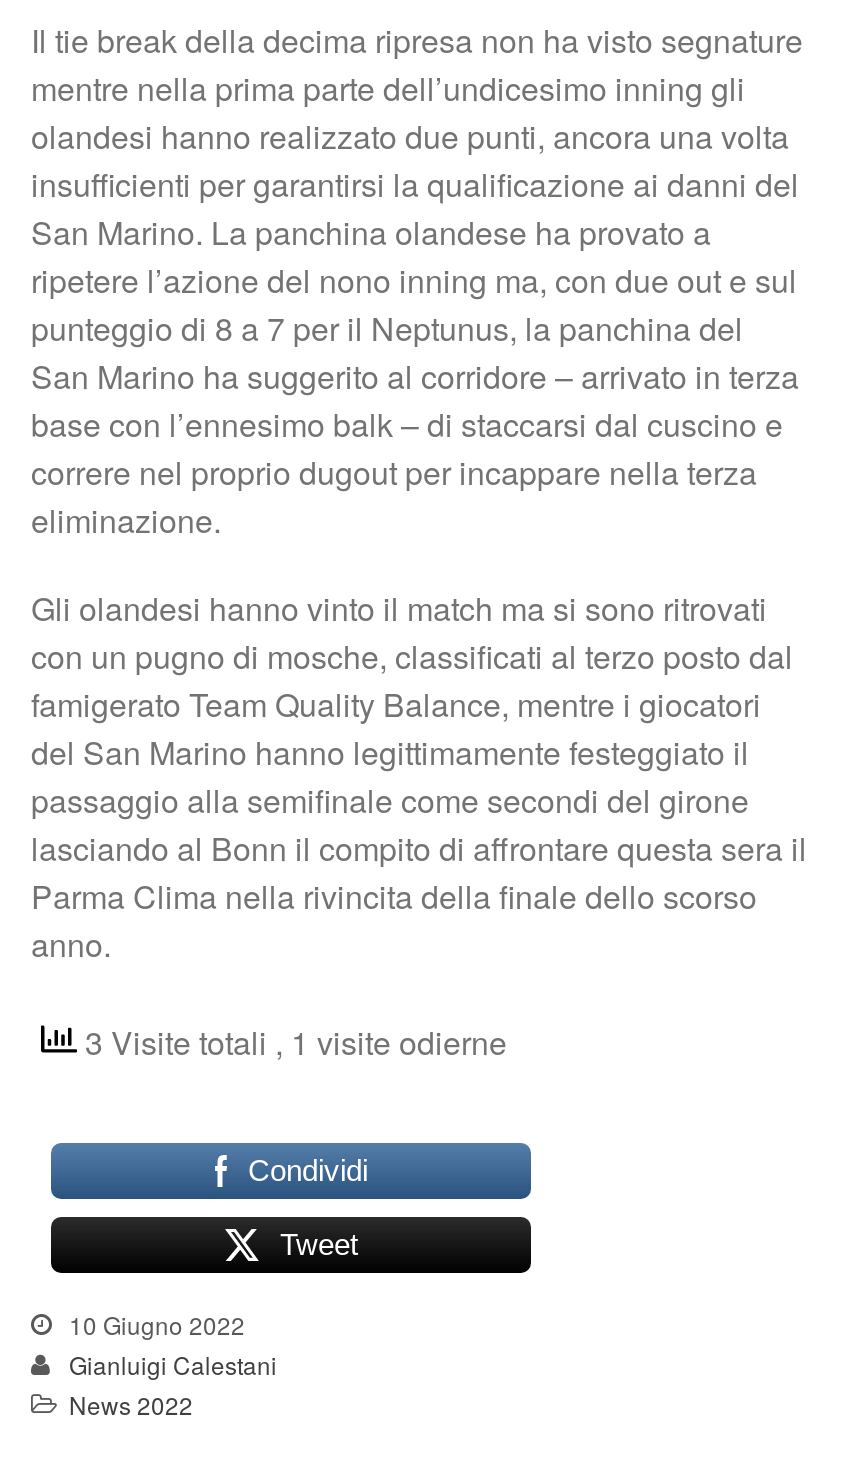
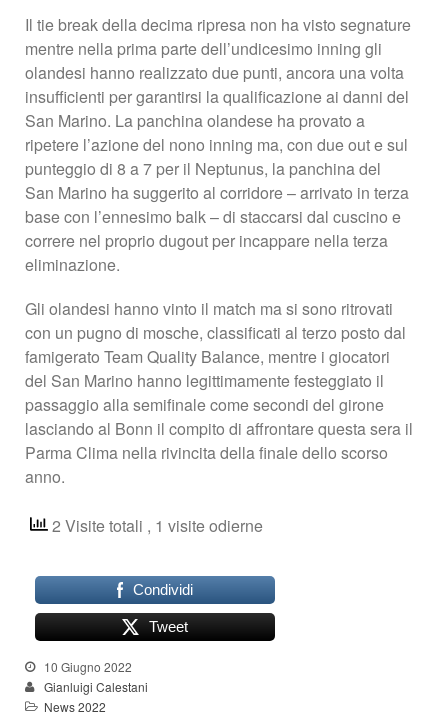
[77,1018,507,1064] 3 Visite totali, 1 visite odierne -> [48,514,263,537] 2 Visite totali, 1 visite odierne

